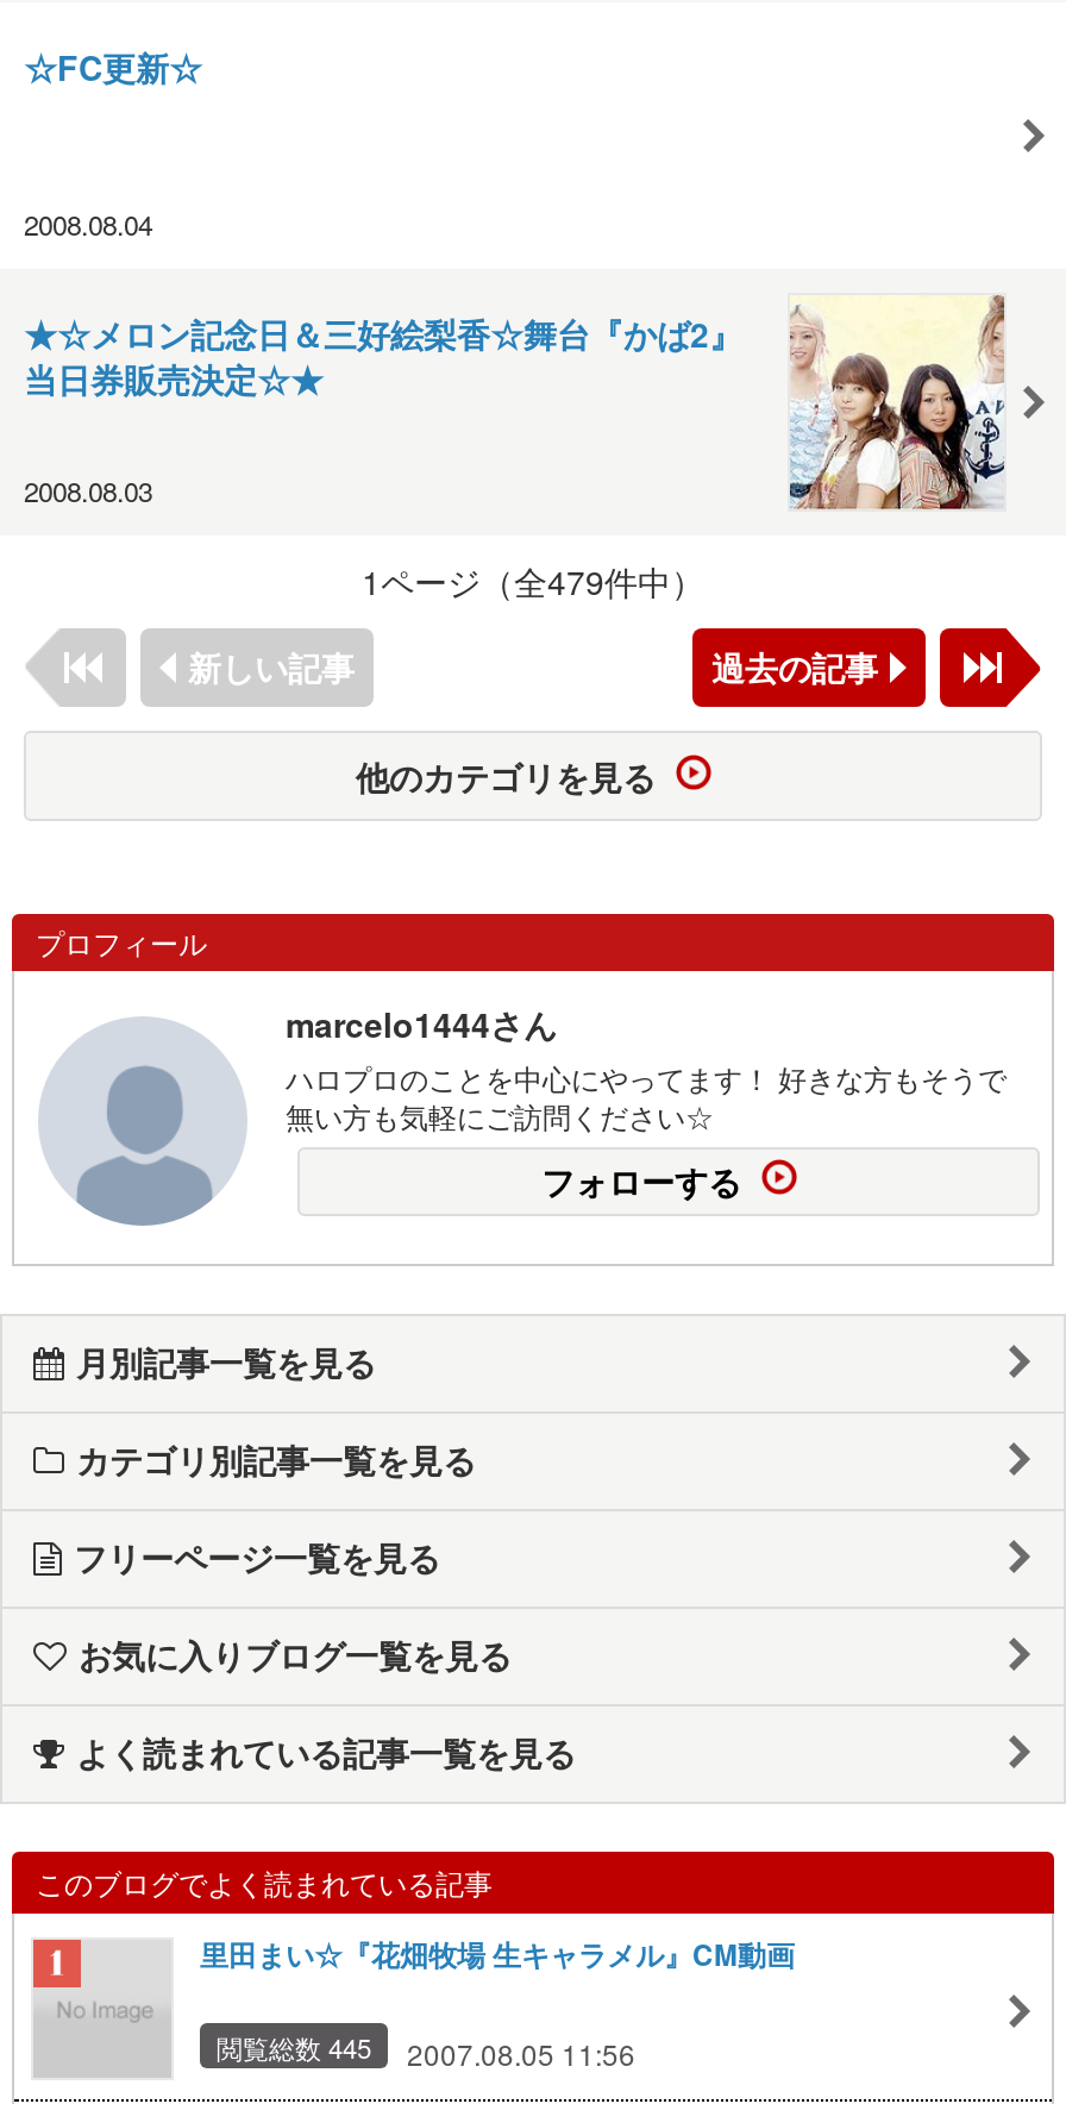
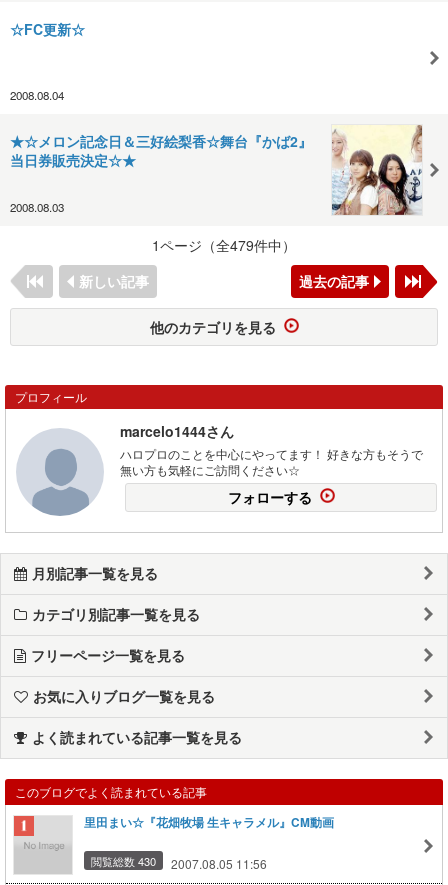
[217,2027,635,2073] 閲覧総数 445 2007.08.05 11:56 -> [91,853,267,872] 閲覧総数 430 2007.08.05 11:56

